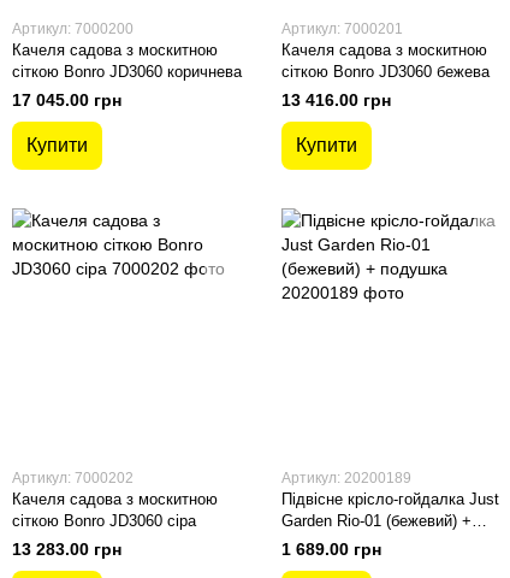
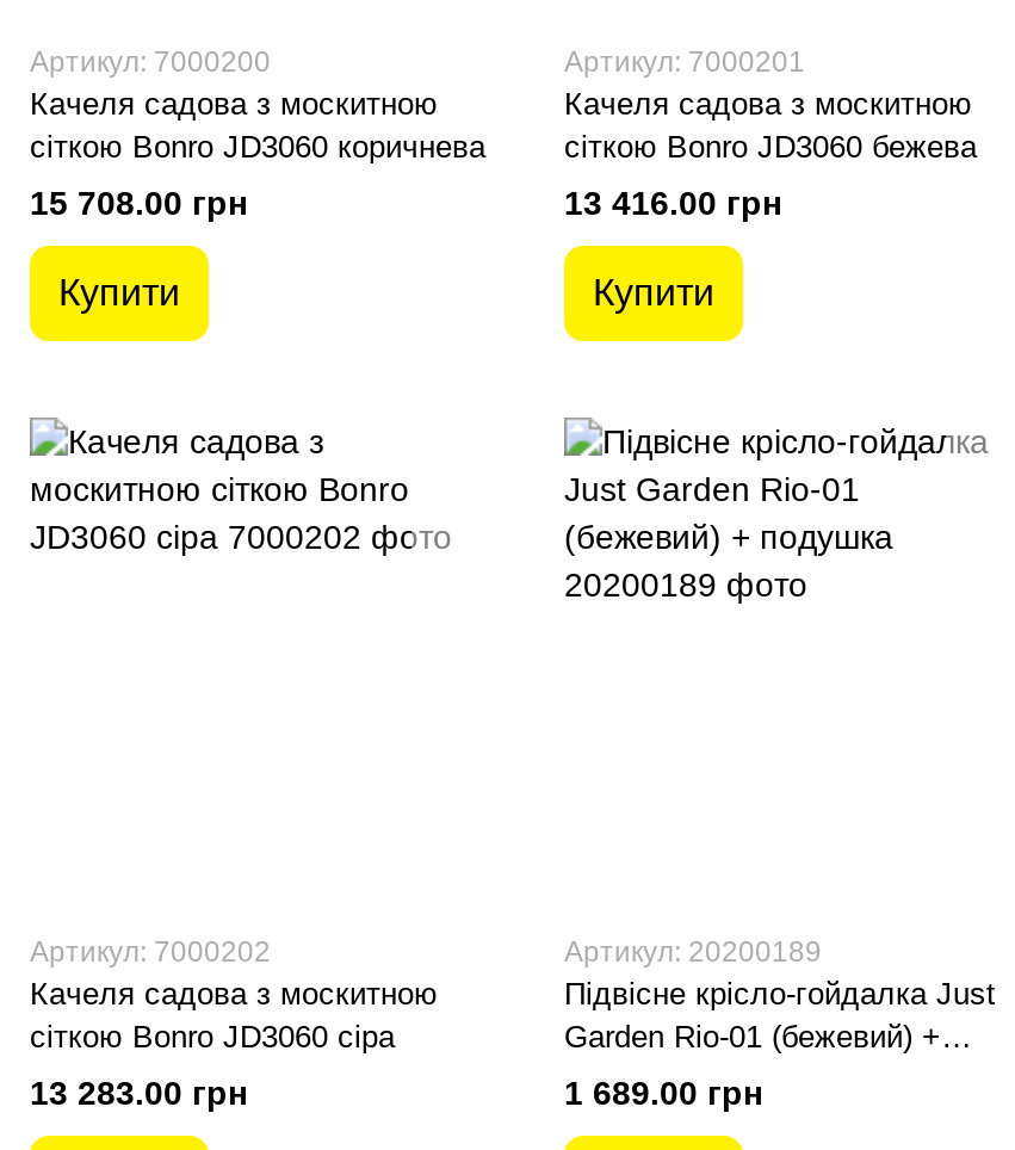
[12,90,121,110] 17 045.00 грн -> [30,184,247,222] 15 708.00 грн

